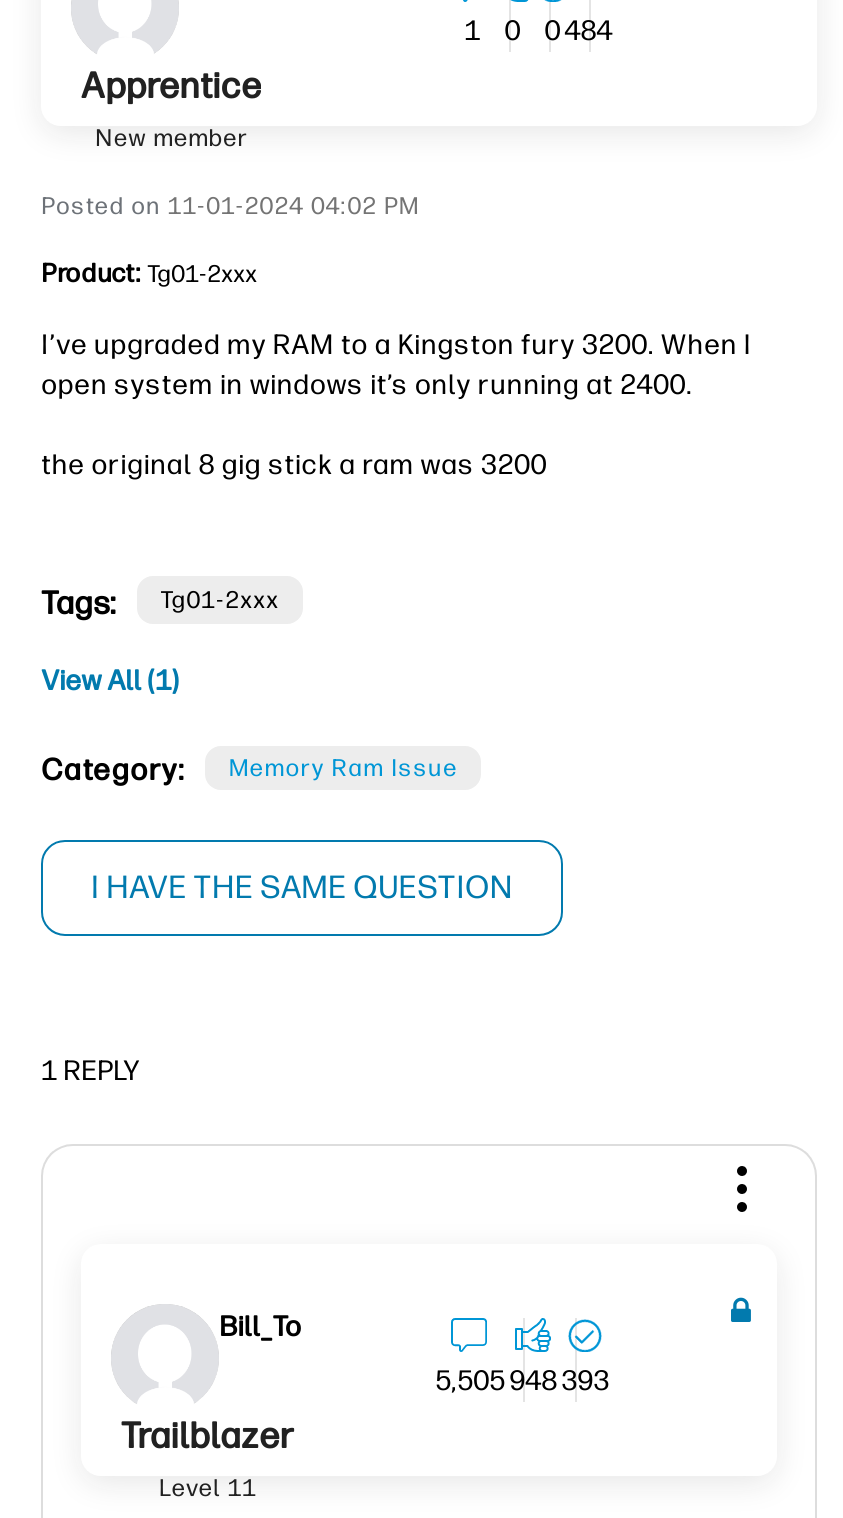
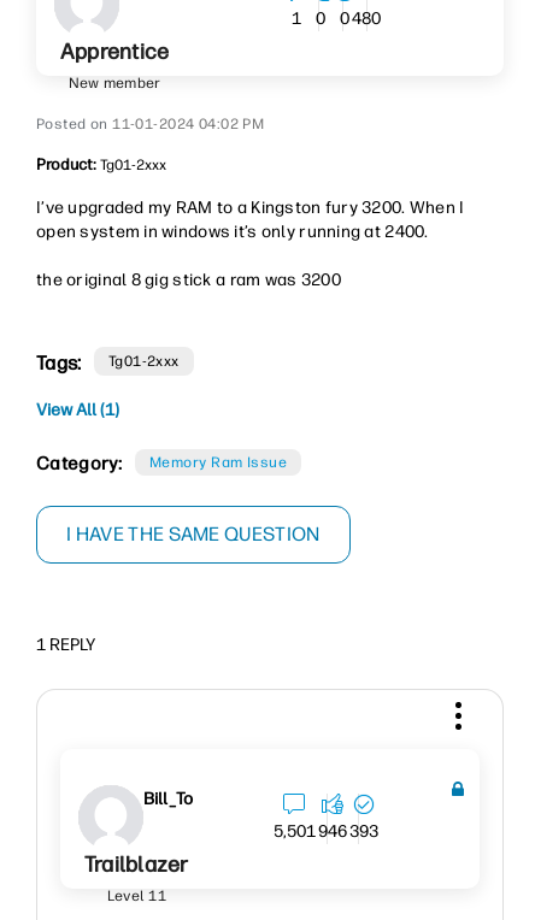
[464,13,612,48] 1 0 0 484 -> [291,8,380,29] 1 0 0 480
[435,1364,609,1398] 5,505 948 393 -> [274,821,378,842] 5,501 946 393

